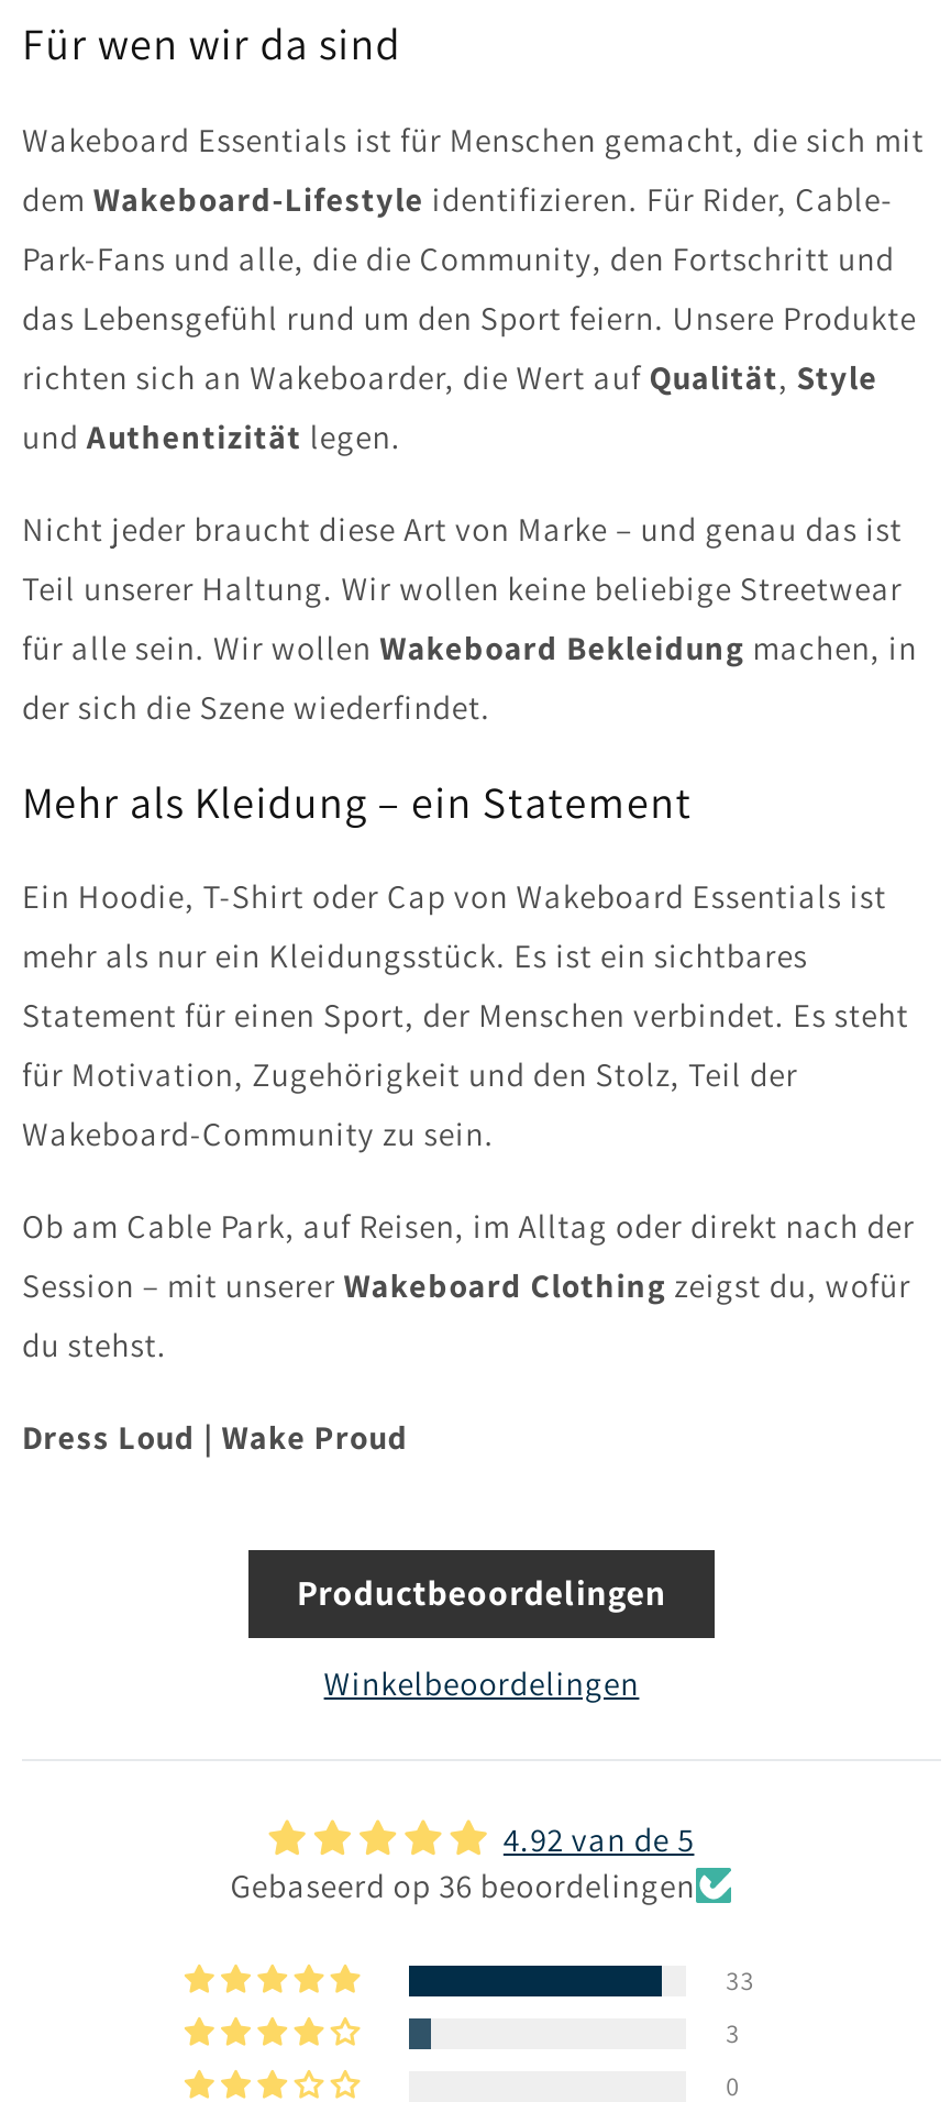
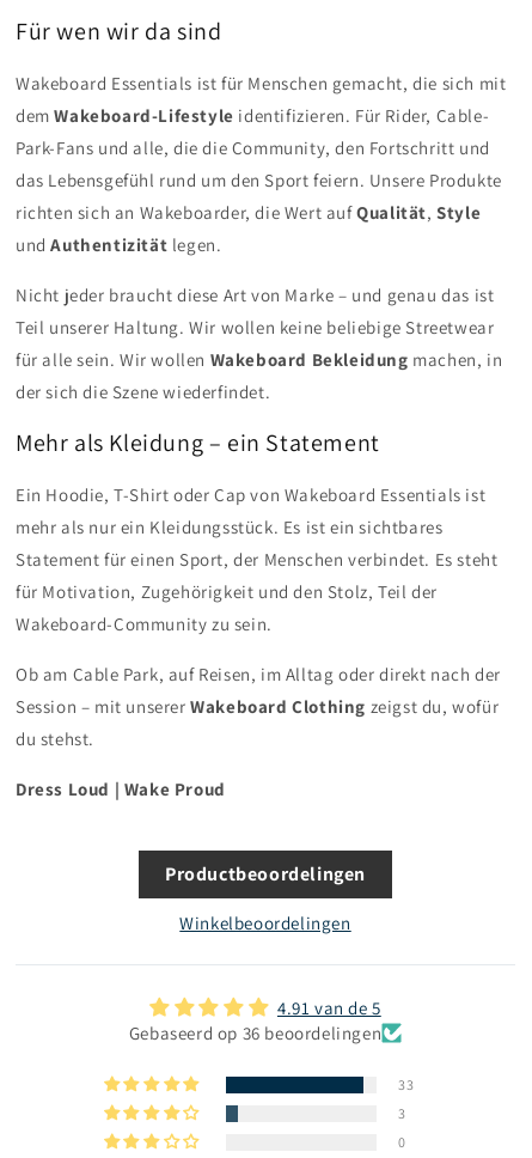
[503,1819,694,1861] 4.92 van de 5 -> [277,996,381,1019] 4.91 van de 5

